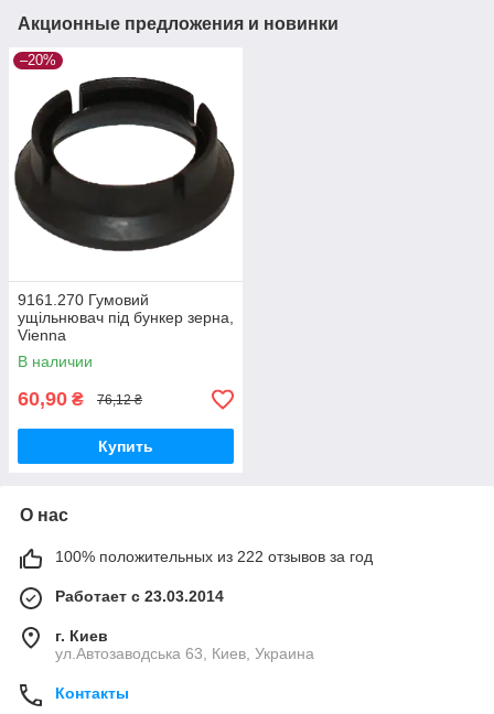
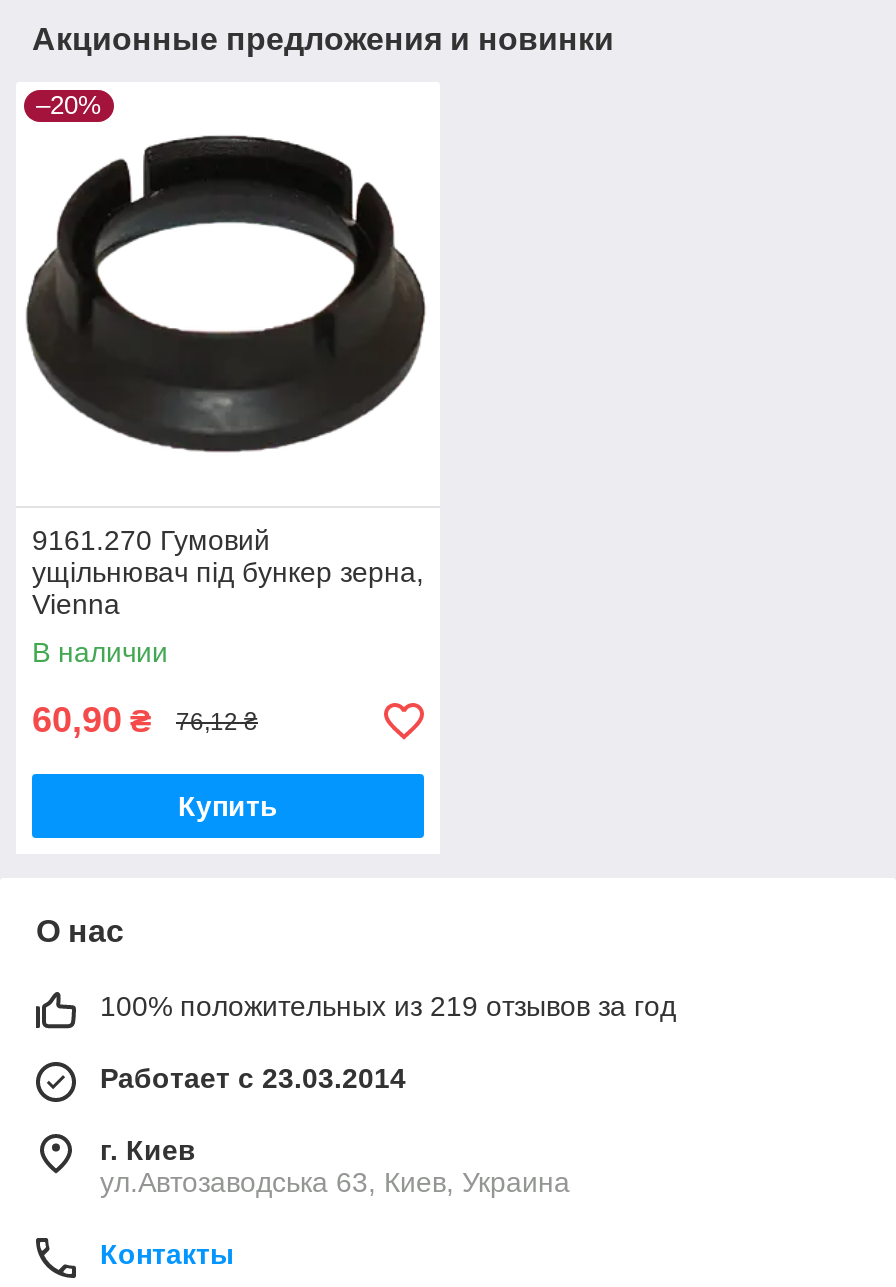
[55,548,373,566] 100% положительных из 222 отзывов за год -> [100,991,676,1023] 100% положительных из 219 отзывов за год

